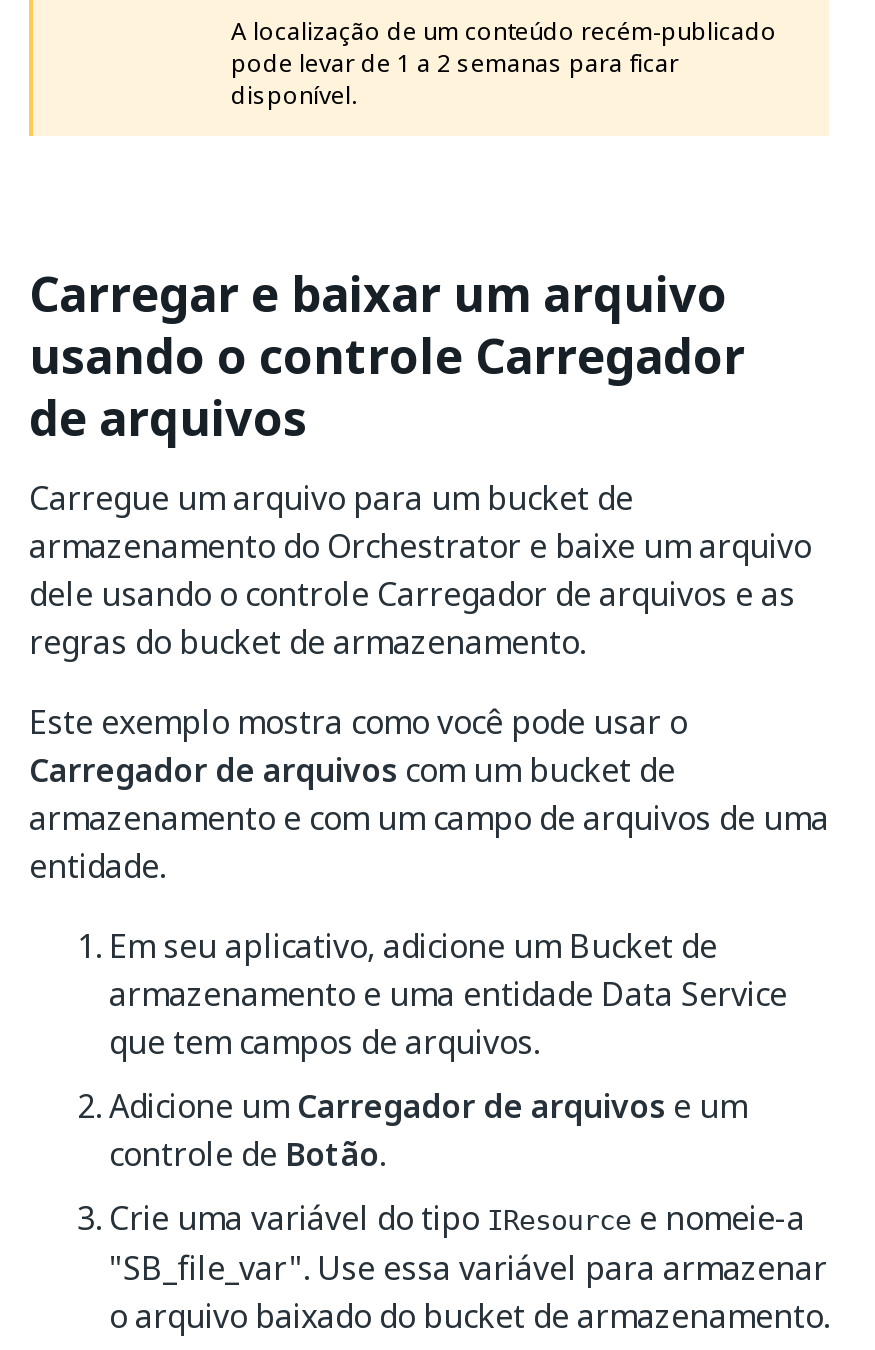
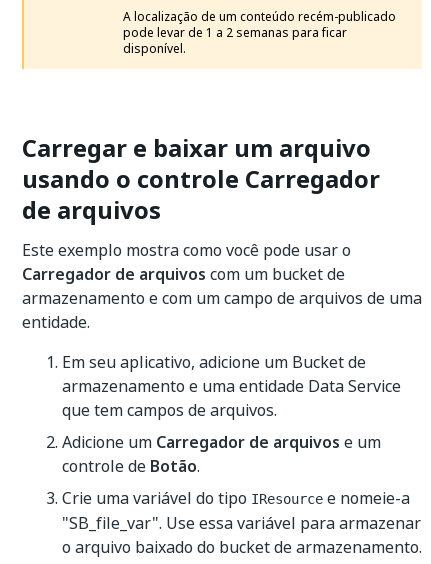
[29,474,811,666] Carregue um arquivo para um bucket de | armazenamento do Orchestrator e baixe um arquivo | dele usando o controle Carregador de arquivos e as | regras do bucket de armazenamento. -> none

